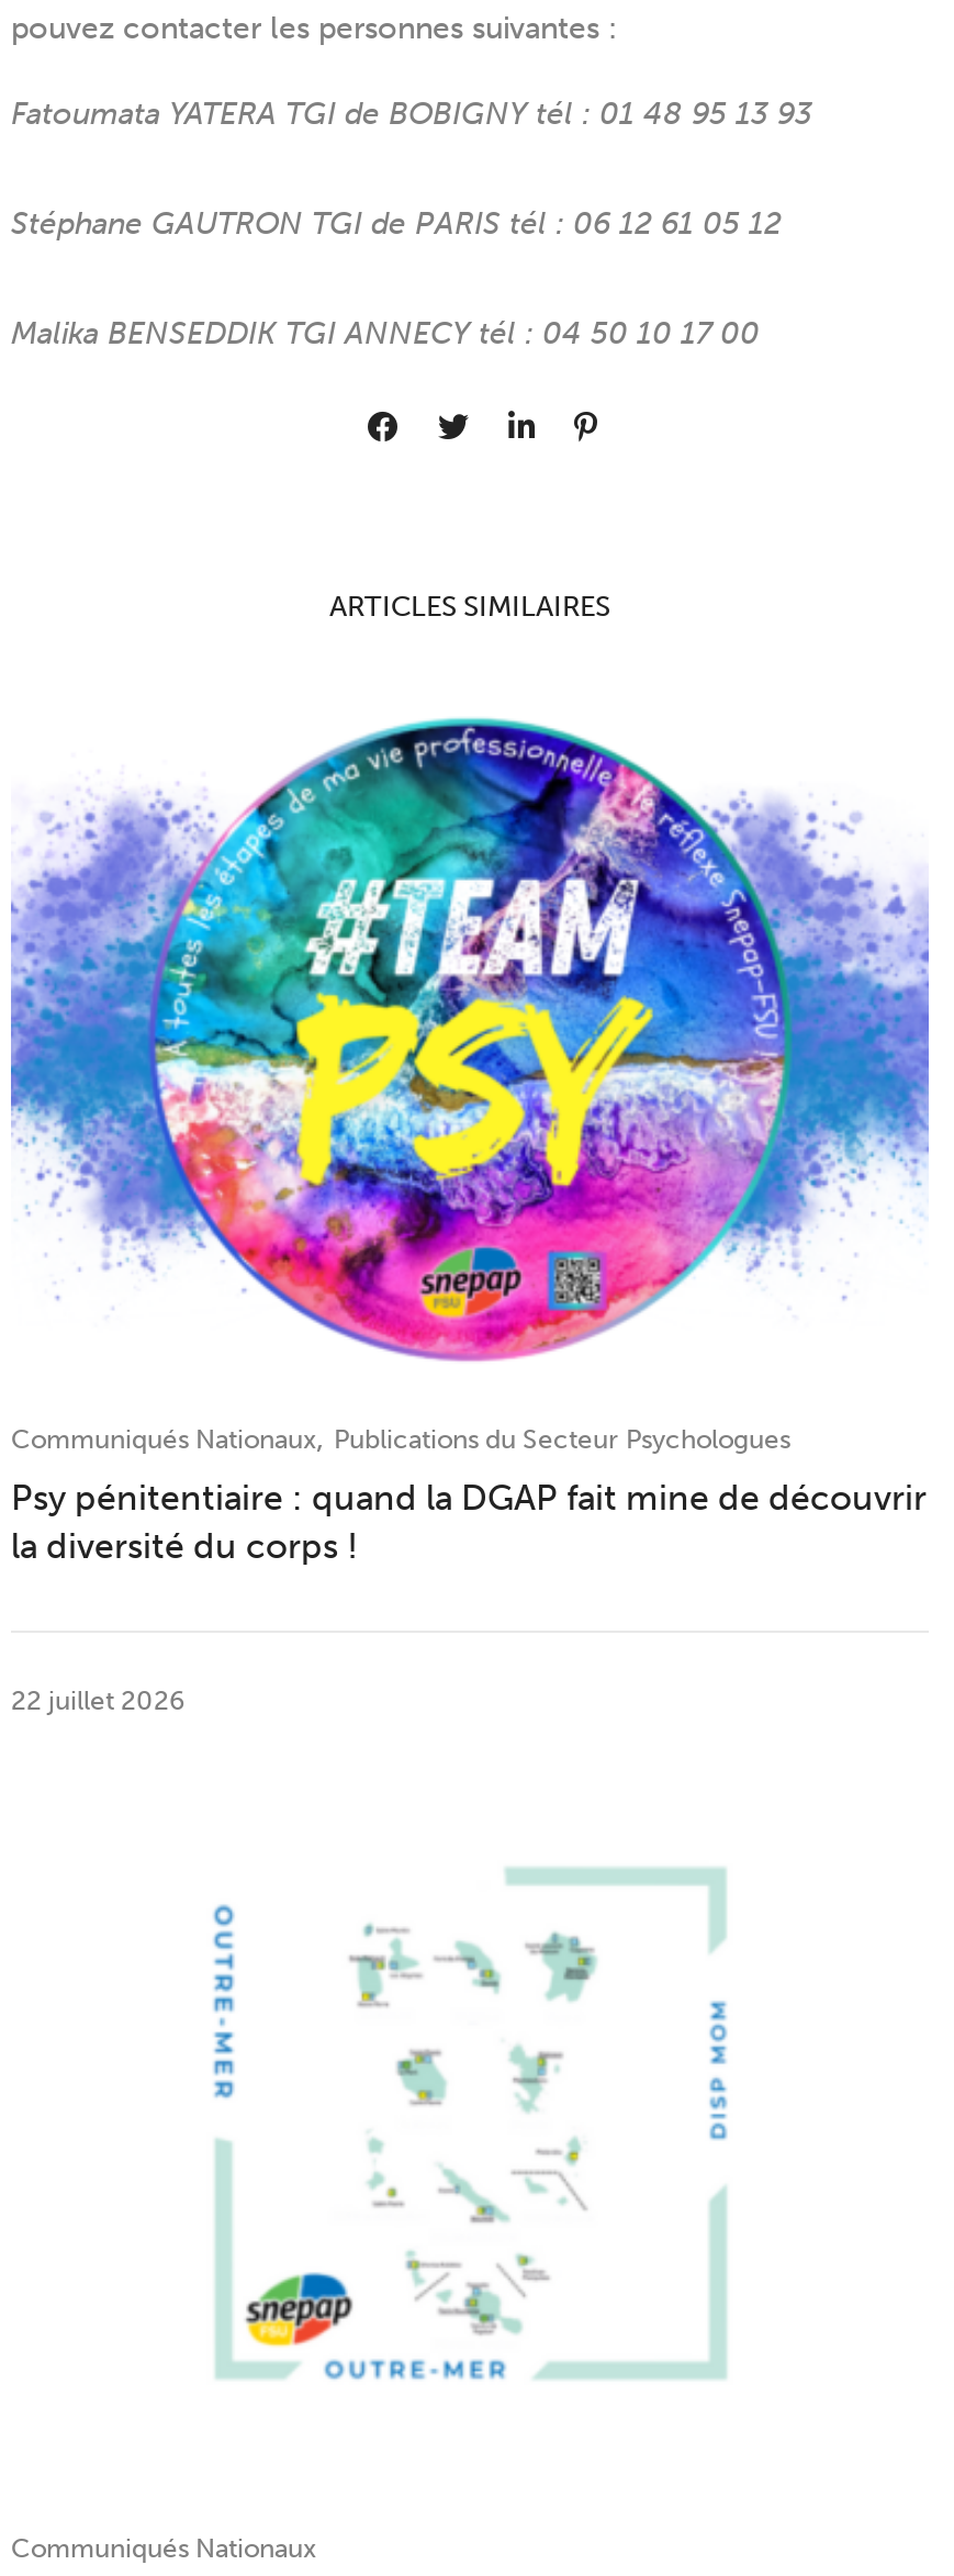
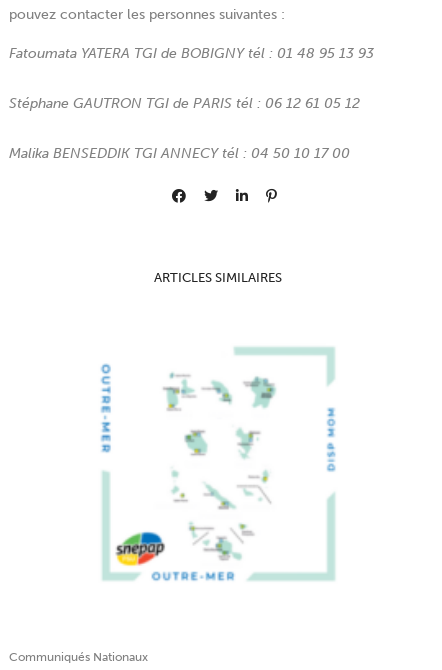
[9,717,931,1567] [image] | Communiqués Nationaux, Publications du Secteur Psychologues | Psy pénitentiaire : quand la DGAP fait mine de découvrir | la diversité du corps ! -> none
[11,1686,184,1716] 22 juillet 2026 -> none

